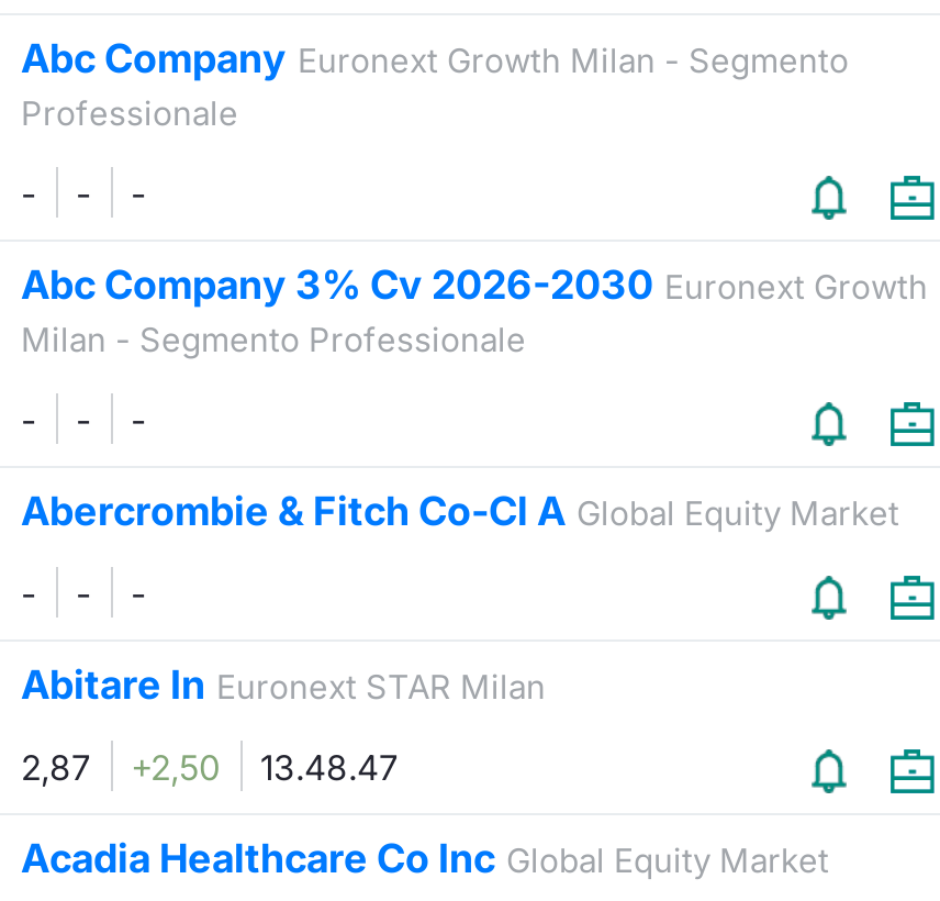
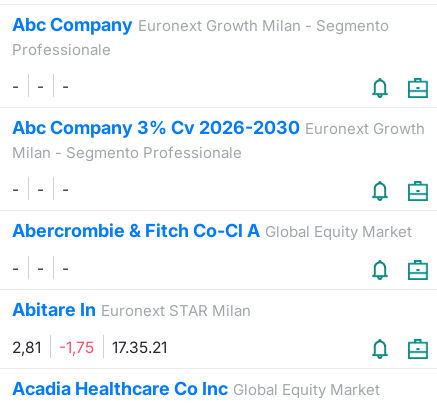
[21,747,100,789] 2,87 -> [12,338,45,357] 2,81
[131,747,230,789] +2,50 -> [59,338,98,357] -1,75
[260,747,399,789] 13.48.47 -> [112,338,167,357] 17.35.21

